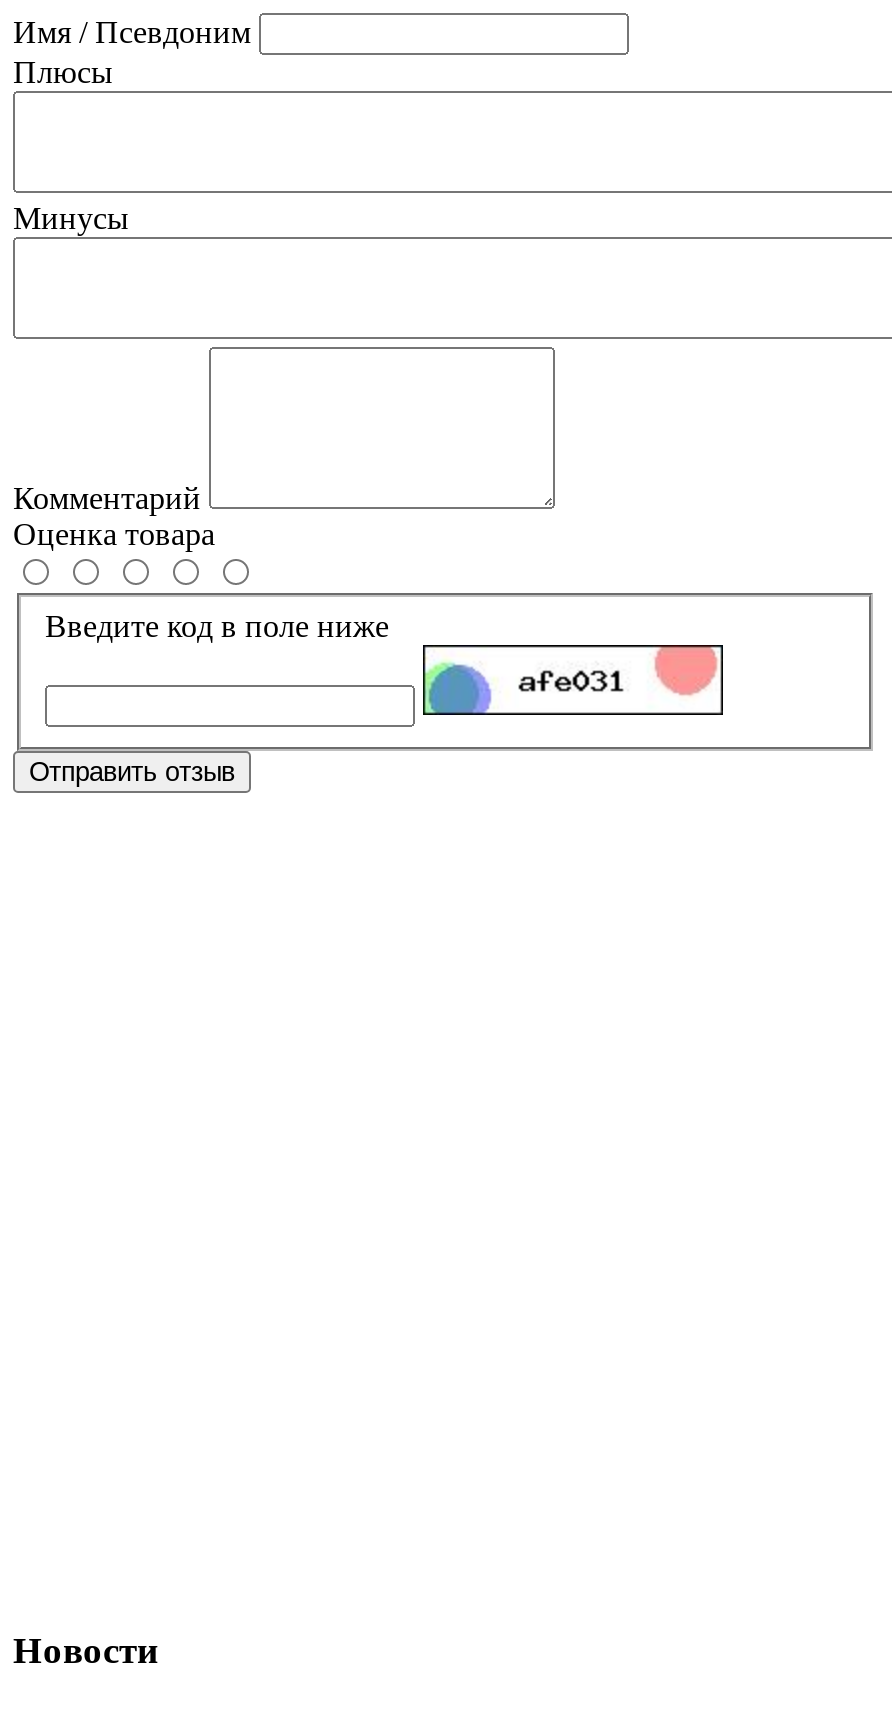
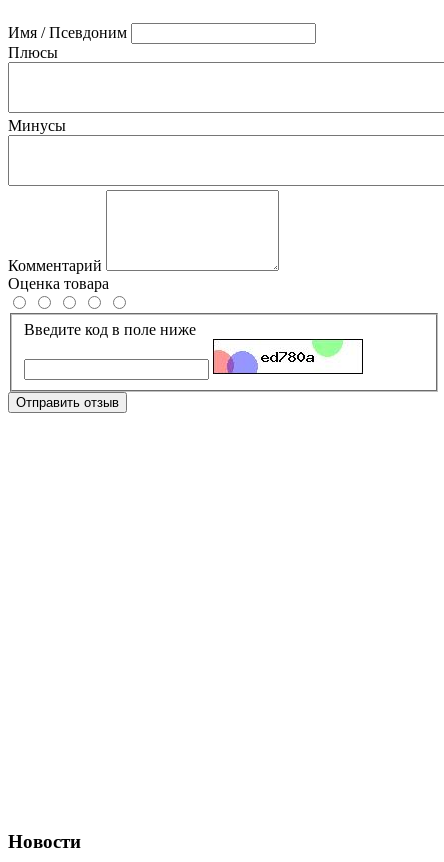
[421,643,721,715] [image] -> [212,338,362,374] [image]

